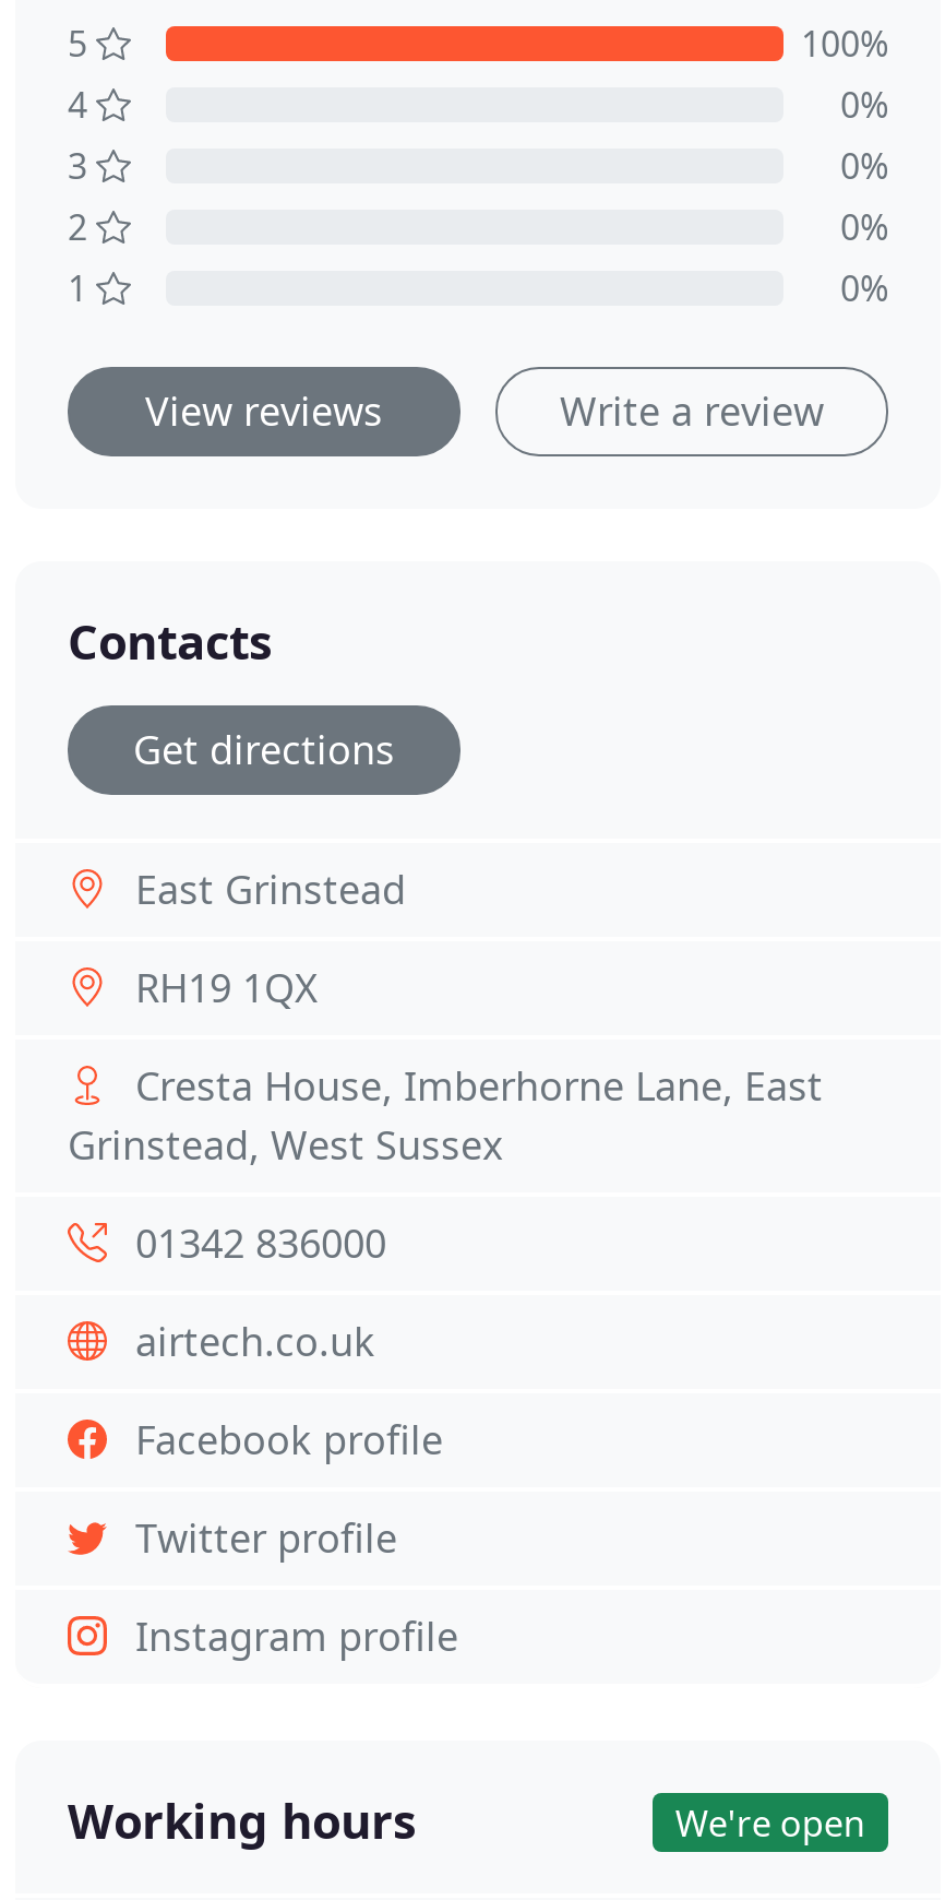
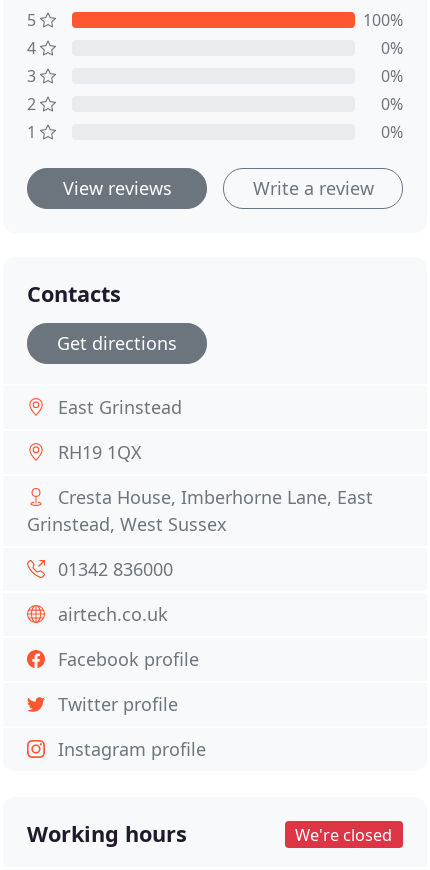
[675,1799,865,1847] We're open -> [295,824,392,846] We're closed

